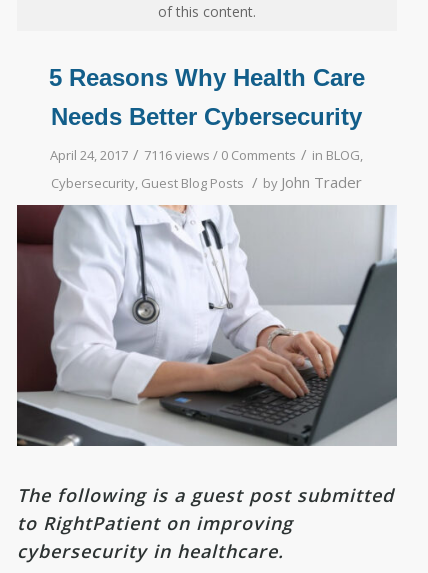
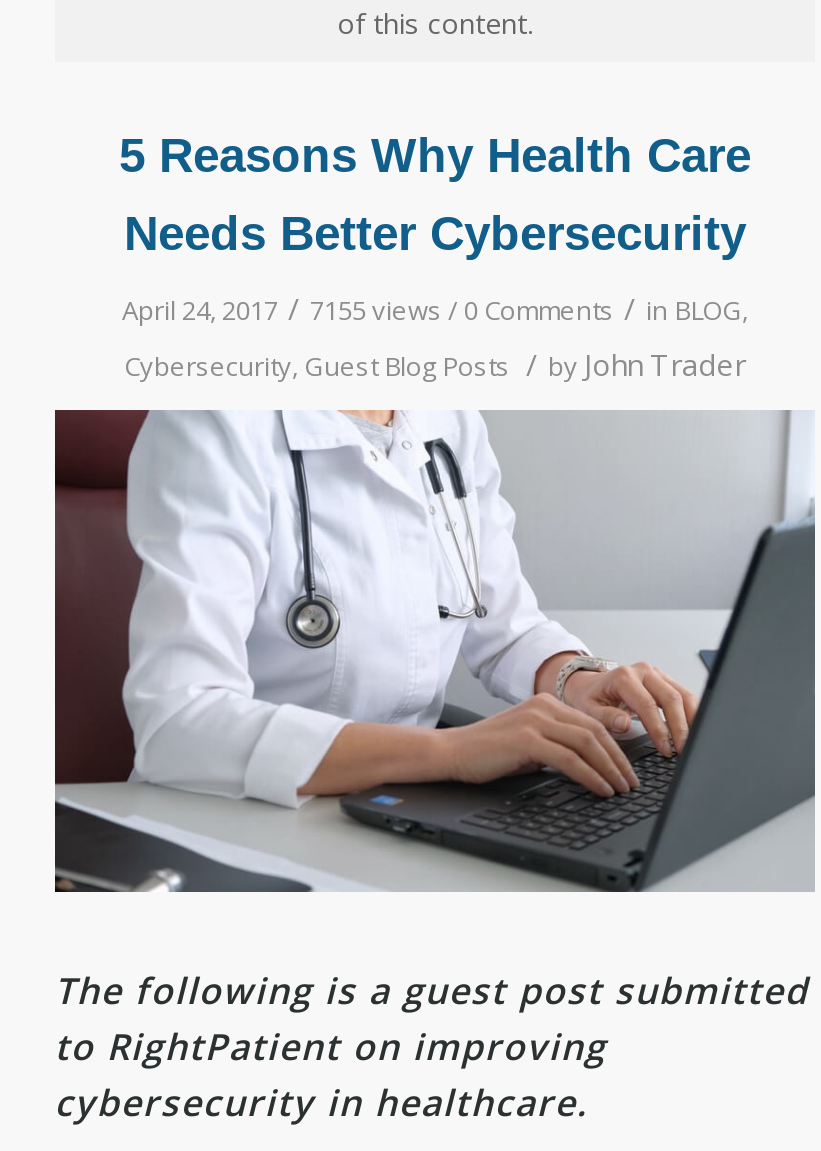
[50,144,363,164] April 24, 2017 / 7116 views / 0 Comments / in BLOG, -> [122,288,748,328] April 24, 2017 / 7155 views / 0 Comments / in BLOG,

